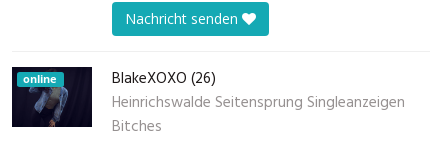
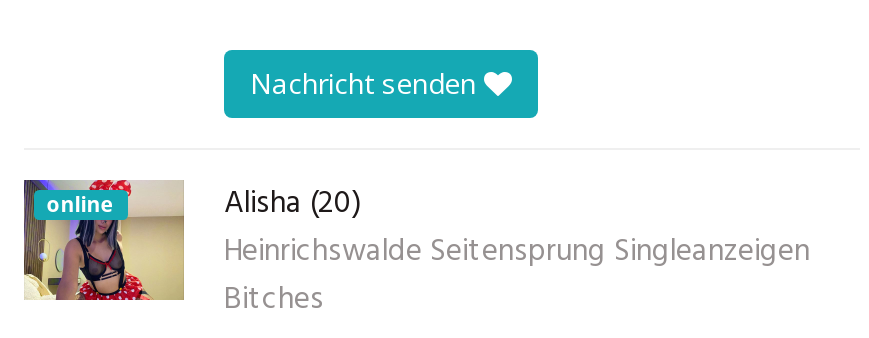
[11,66,216,128] [image] | BlakeXOXO (26) -> [22,178,362,302] [image] | Alisha (20)

